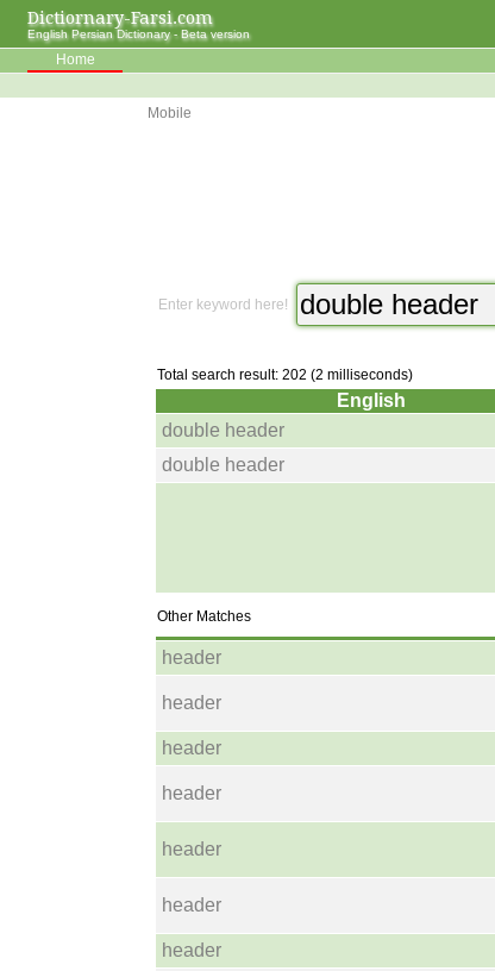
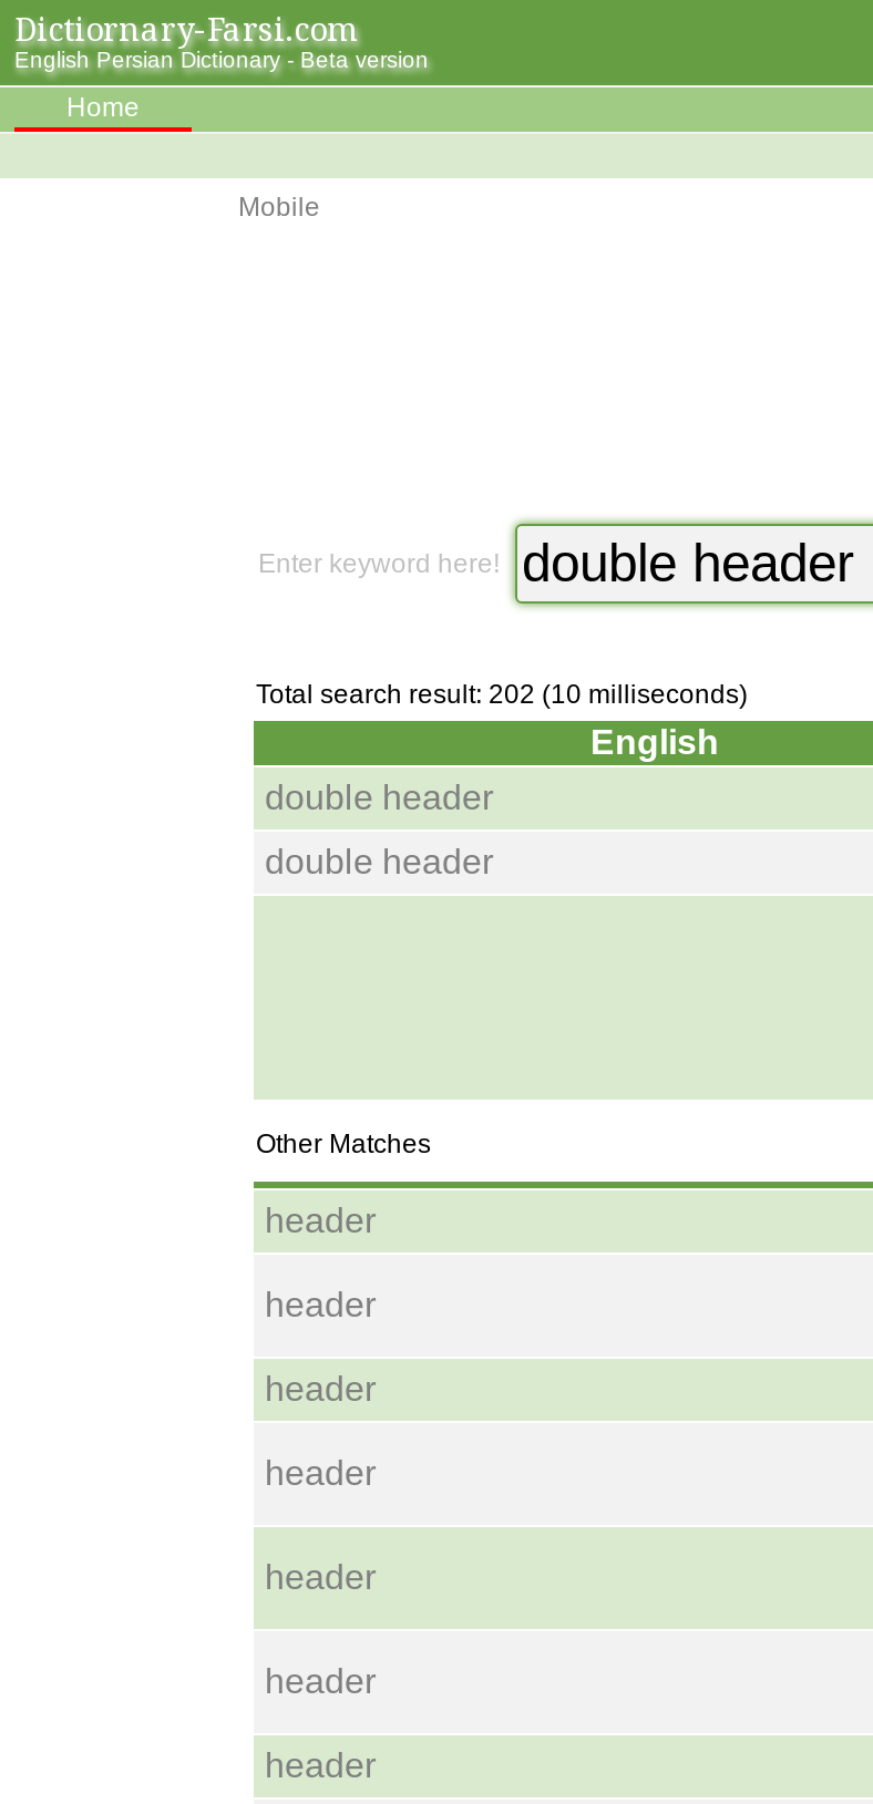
[157,367,413,383] Total search result: 202 (2 milliseconds) -> [256,679,748,710] Total search result: 202 (10 milliseconds)

